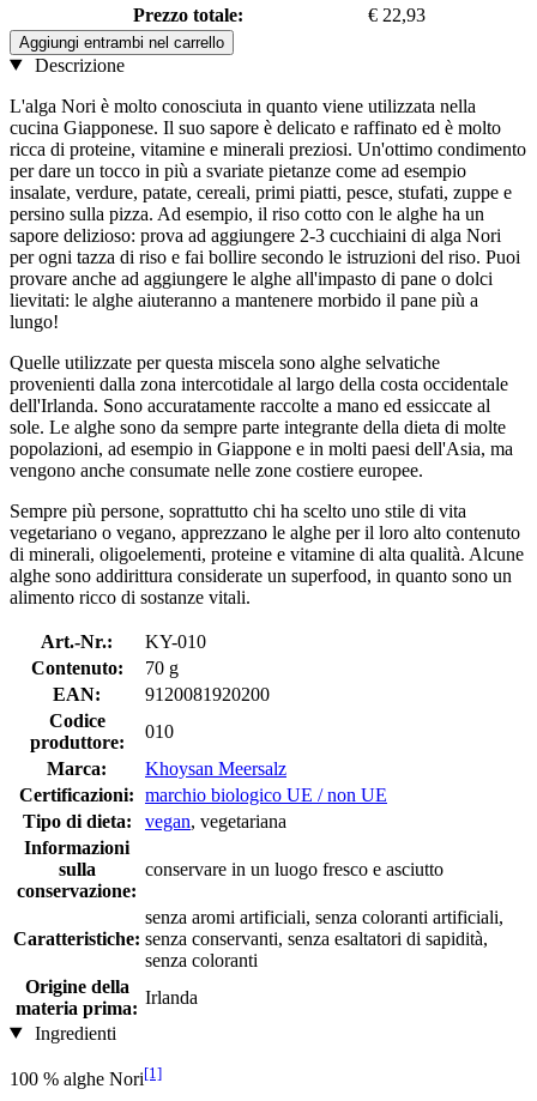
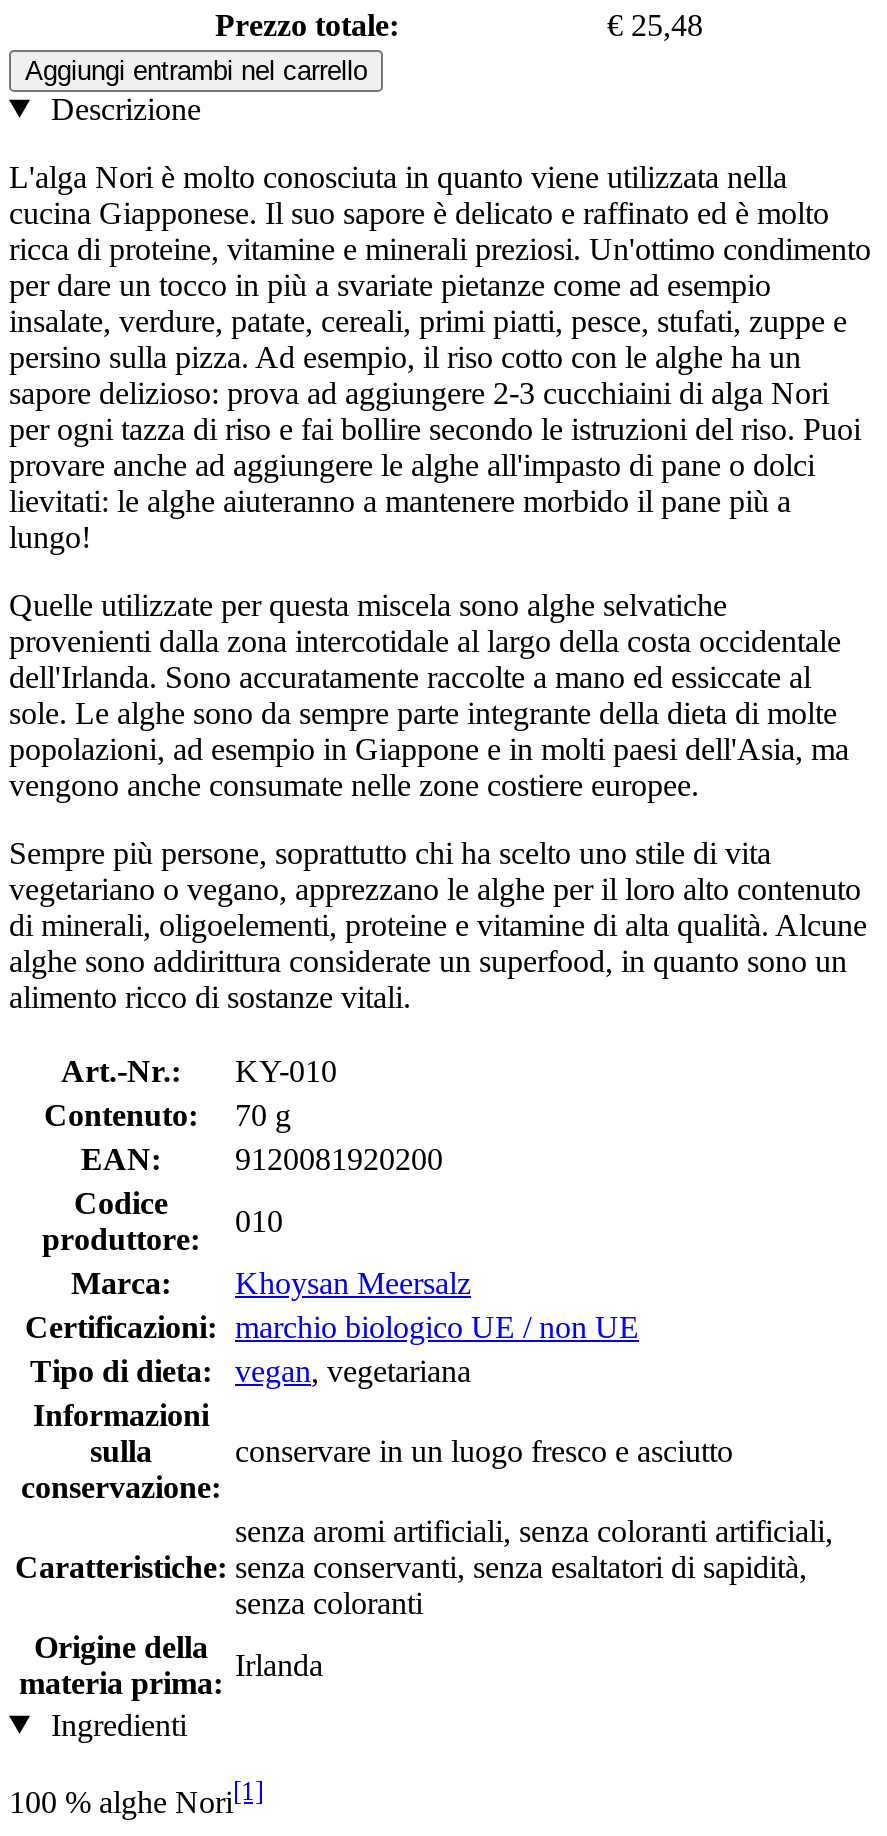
[368,4,426,25] € 22,93 -> [607,7,703,41] € 25,48

